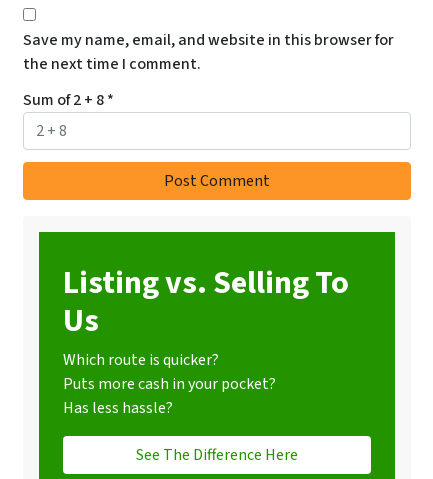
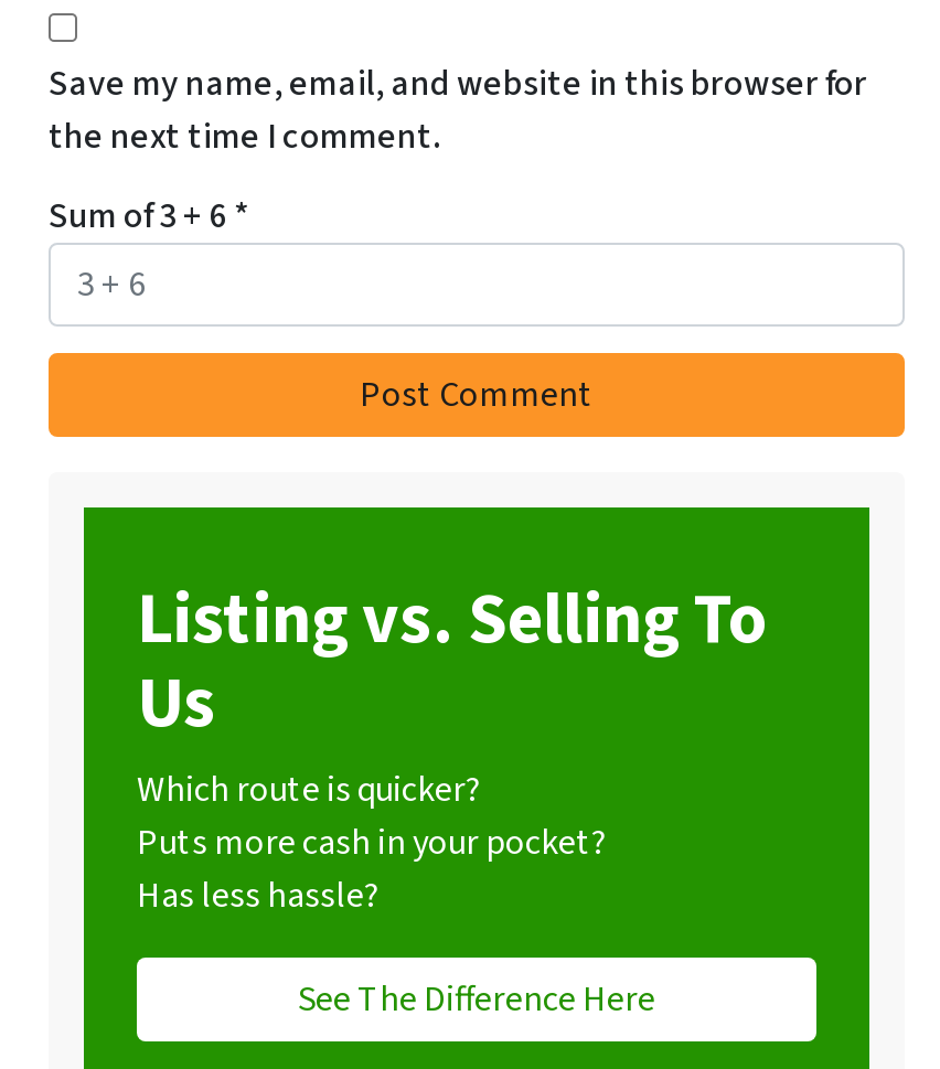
[23,89,114,111] Sum of 2 + 8 * -> [49,192,249,240] Sum of 3 + 6 *

